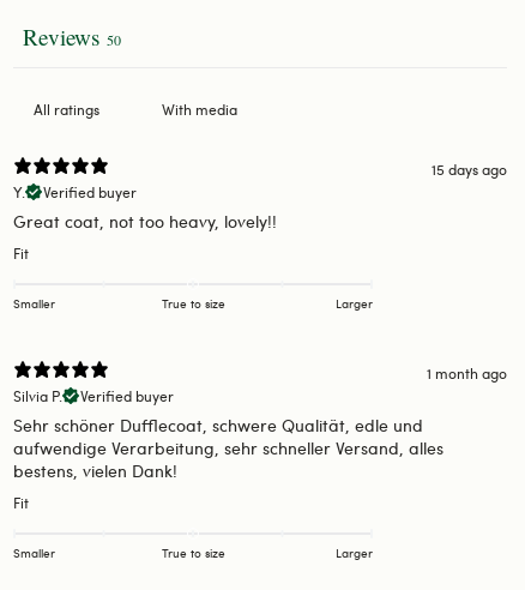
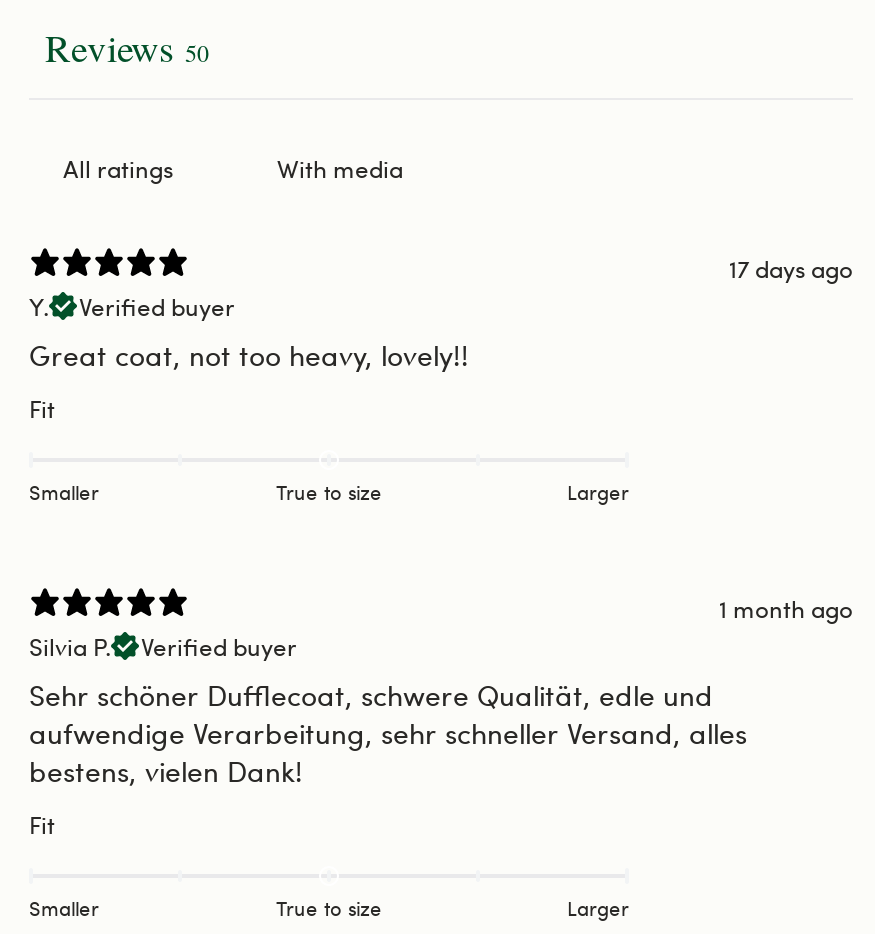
[432,159,507,178] 15 days ago -> [729,251,853,283] 17 days ago

